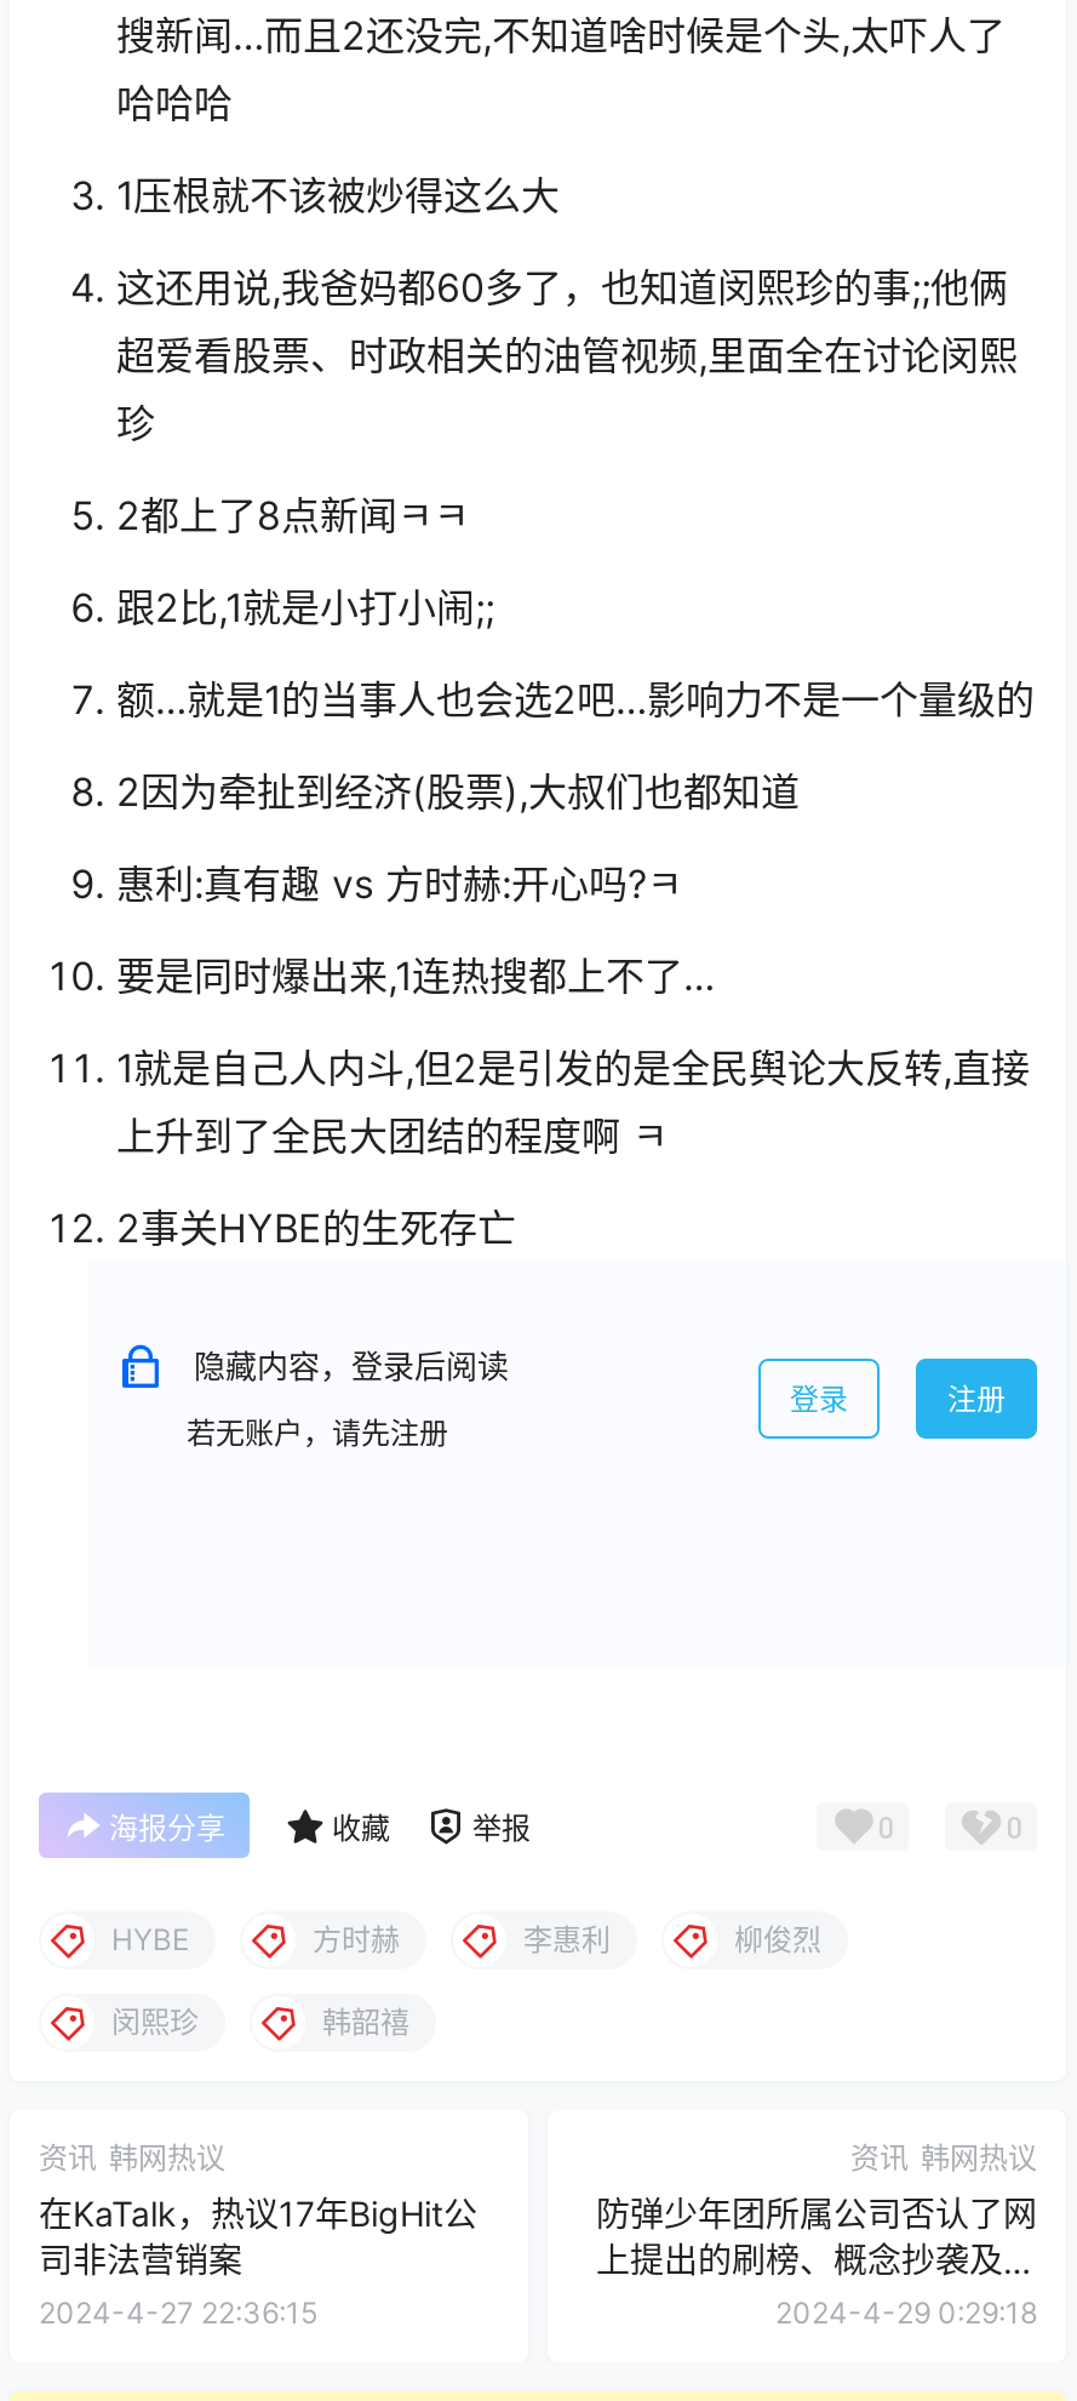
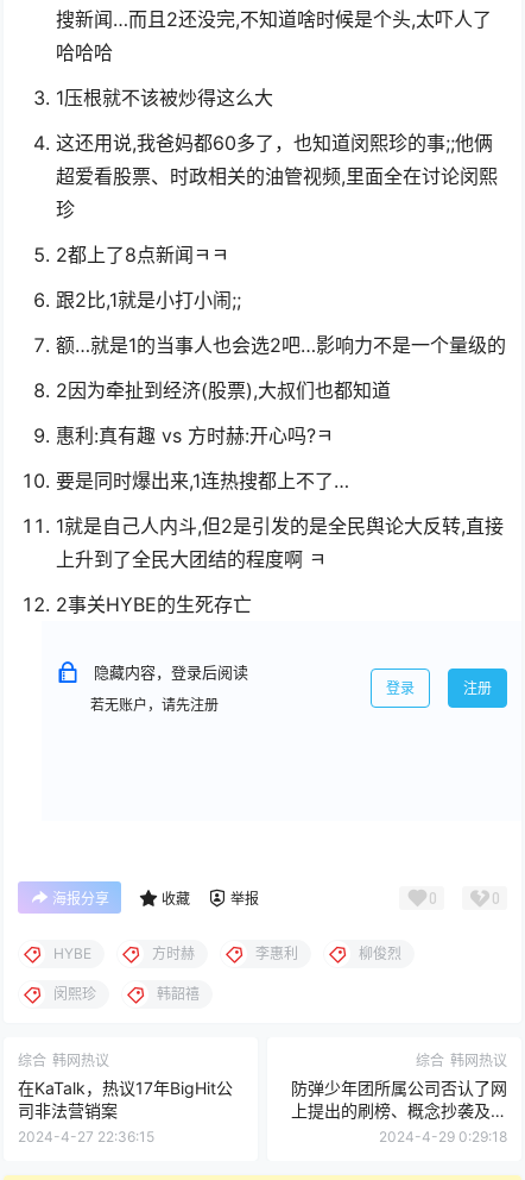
[39,2140,225,2177] 资讯 韩网热议 -> [18,1052,109,1070] 综合 韩网热议
[850,2140,1037,2177] 资讯 韩网热议 -> [416,1052,507,1070] 综合 韩网热议

